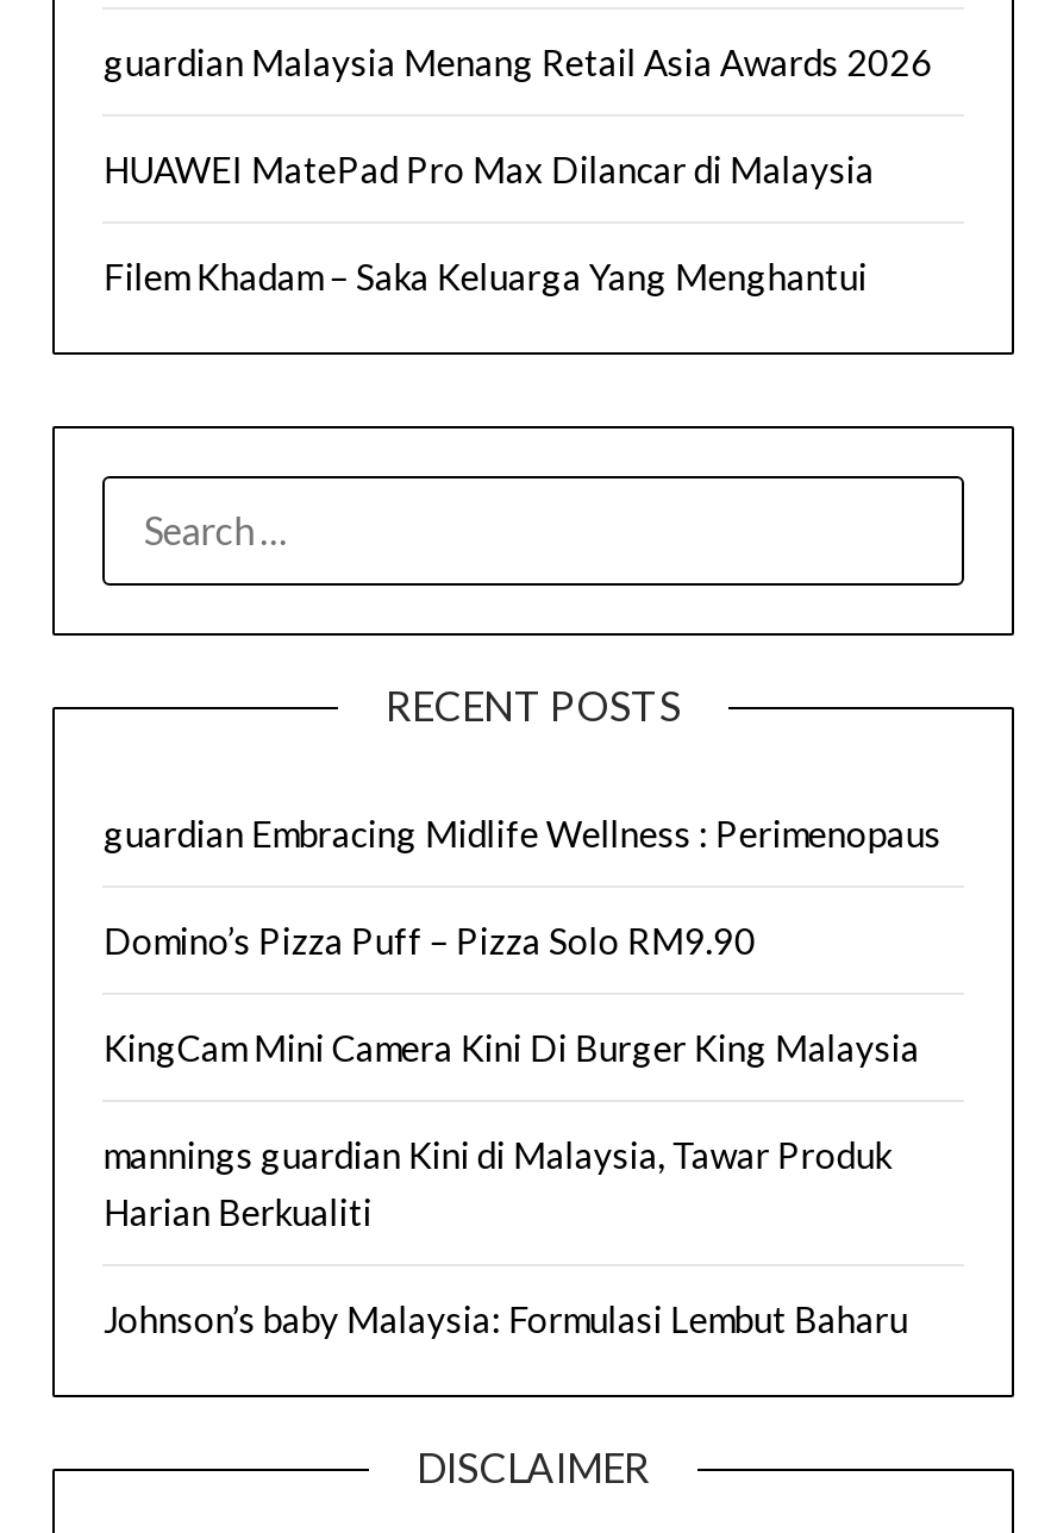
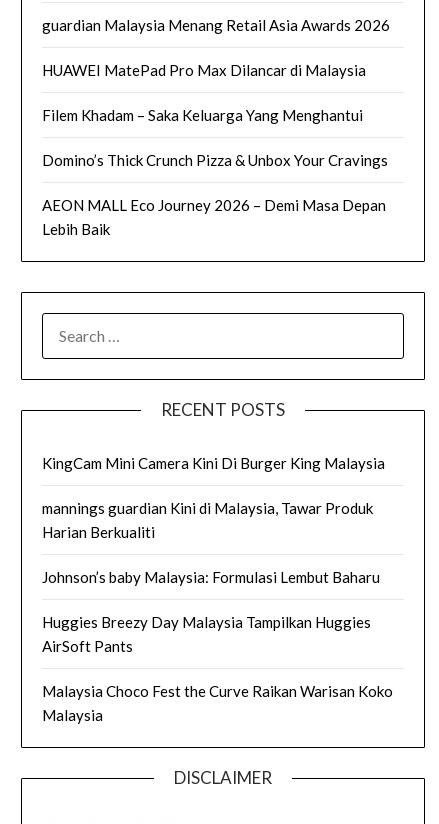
none -> [42,151,388,238] Domino’s Thick Crunch Pizza & Unbox Your Cravings | AEON MALL Eco Journey 2026 – Demi Masa Depan | Lebih Baik
[103,810,941,960] guardian Embracing Midlife Wellness : Perimenopaus | Domino’s Pizza Puff – Pizza Solo RM9.90 -> none
none -> [42,613,393,724] Huggies Breezy Day Malaysia Tampilkan Huggies | AirSoft Pants | Malaysia Choco Fest the Curve Raikan Warisan Koko | Malaysia

